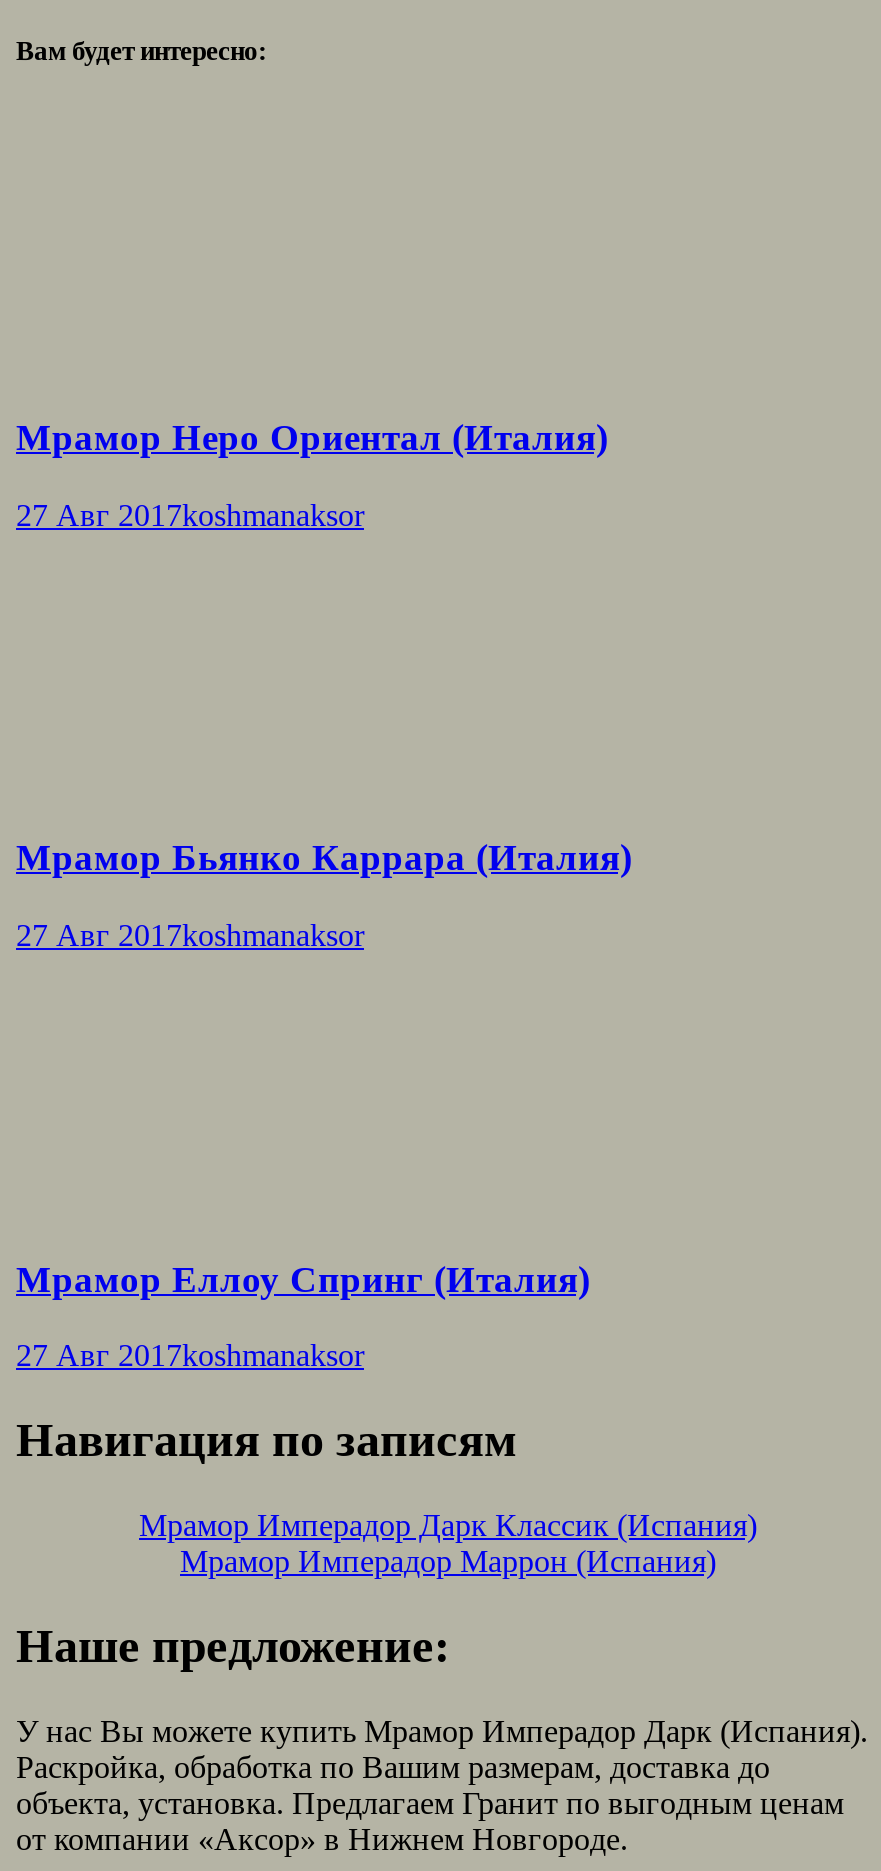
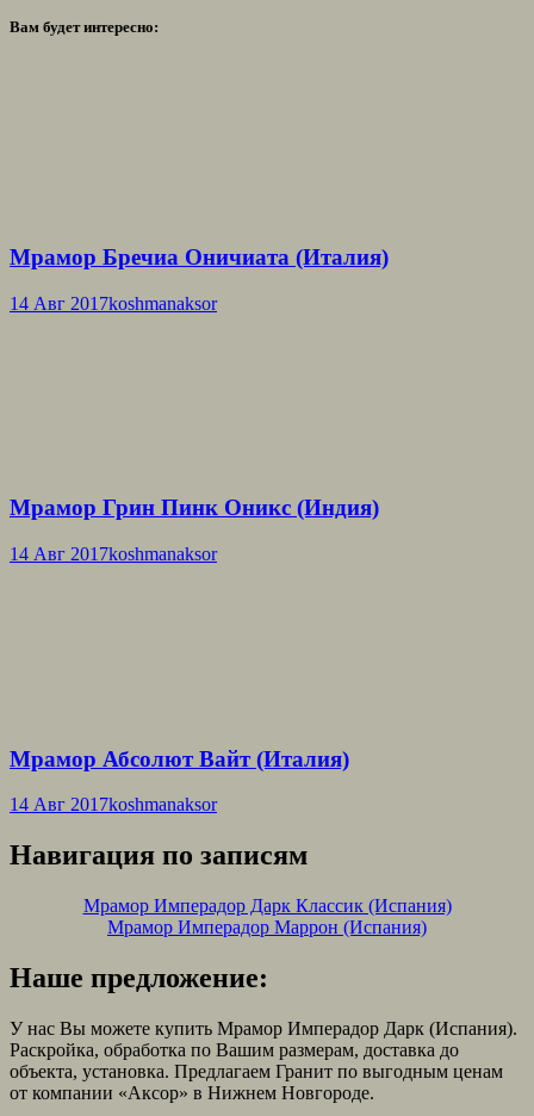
[16,416,608,458] Мрамор Неро Ориентал (Италия) -> [10,244,389,269] Мрамор Бречиа Оничиата (Италия)
[16,497,364,531] 27 Авг 2017koshmanaksor -> [10,293,217,313] 14 Авг 2017koshmanaksor
[16,837,632,879] Мрамор Бьянко Каррара (Италия) -> [10,495,379,520] Мрамор Грин Пинк Оникс (Индия)
[16,918,364,952] 27 Авг 2017koshmanaksor -> [10,544,217,564] 14 Авг 2017koshmanaksor
[16,1257,590,1299] Мрамор Еллоу Спринг (Италия) -> [10,746,349,771] Мрамор Абсолют Вайт (Италия)
[16,1339,364,1373] 27 Авг 2017koshmanaksor -> [10,795,217,815] 14 Авг 2017koshmanaksor

